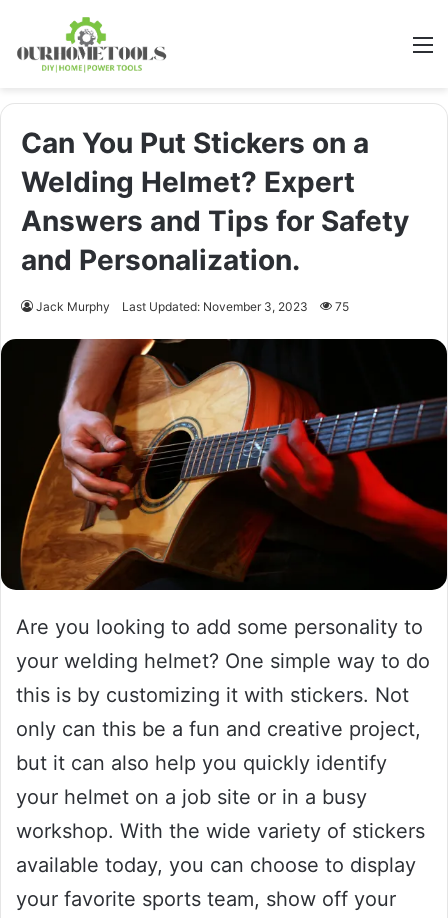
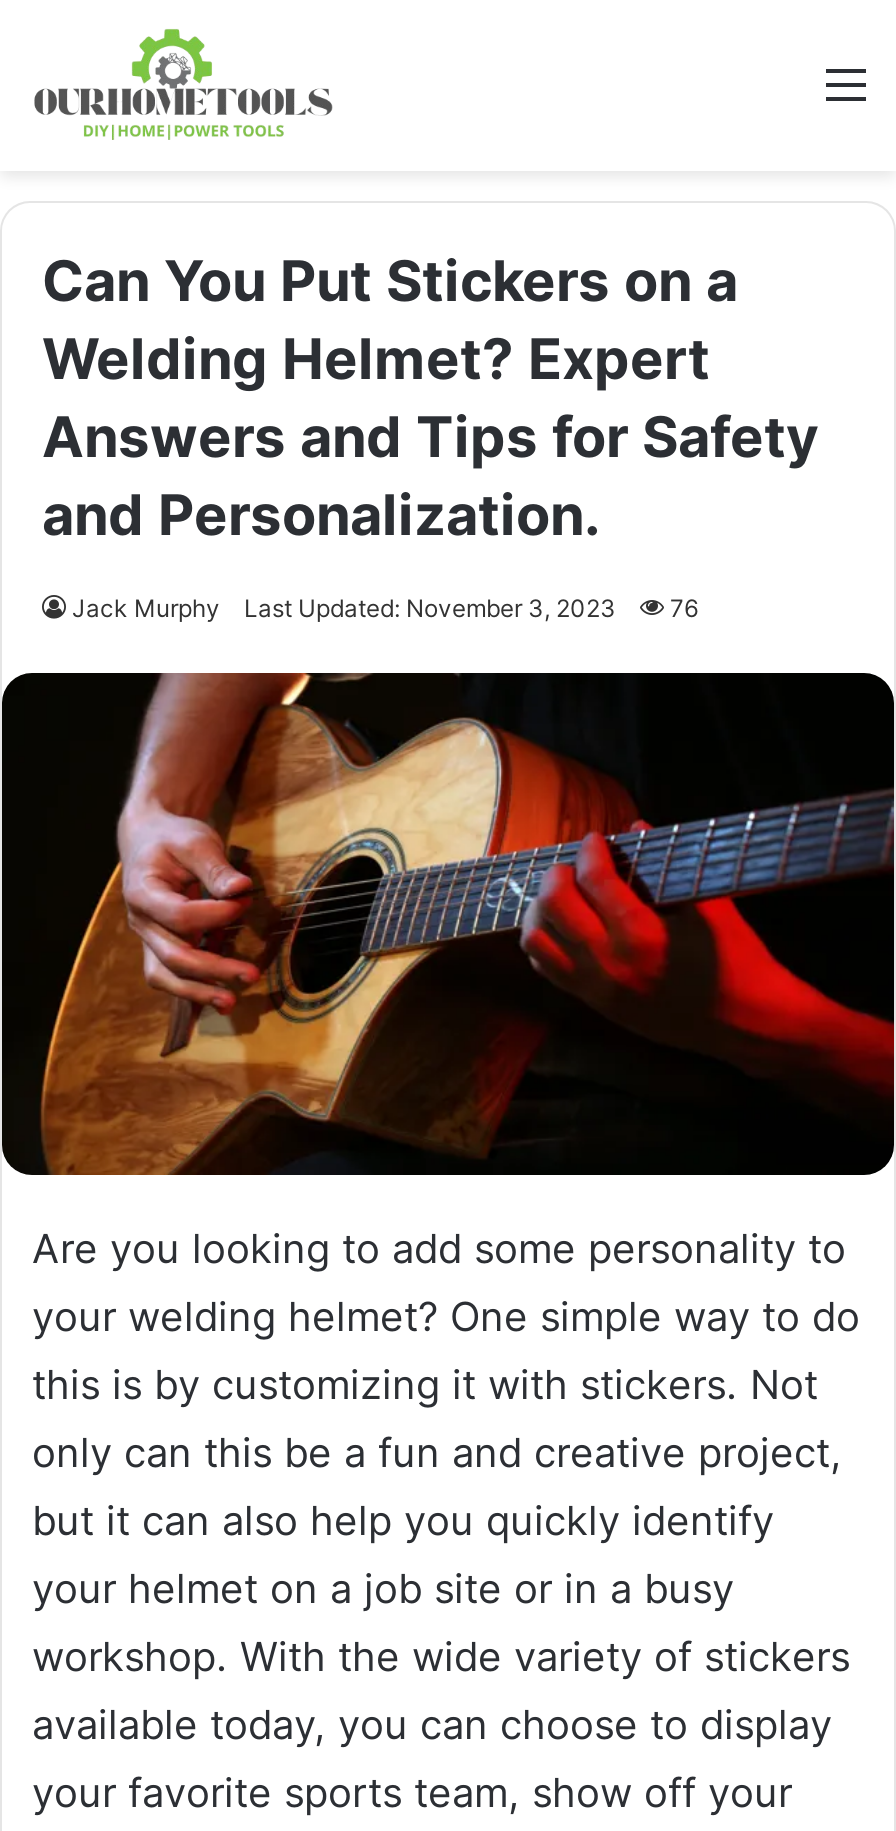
[36,299,349,314] Jack Murphy Last Updated: November 3, 2023 75 -> [72,593,698,623] Jack Murphy Last Updated: November 3, 2023 76

